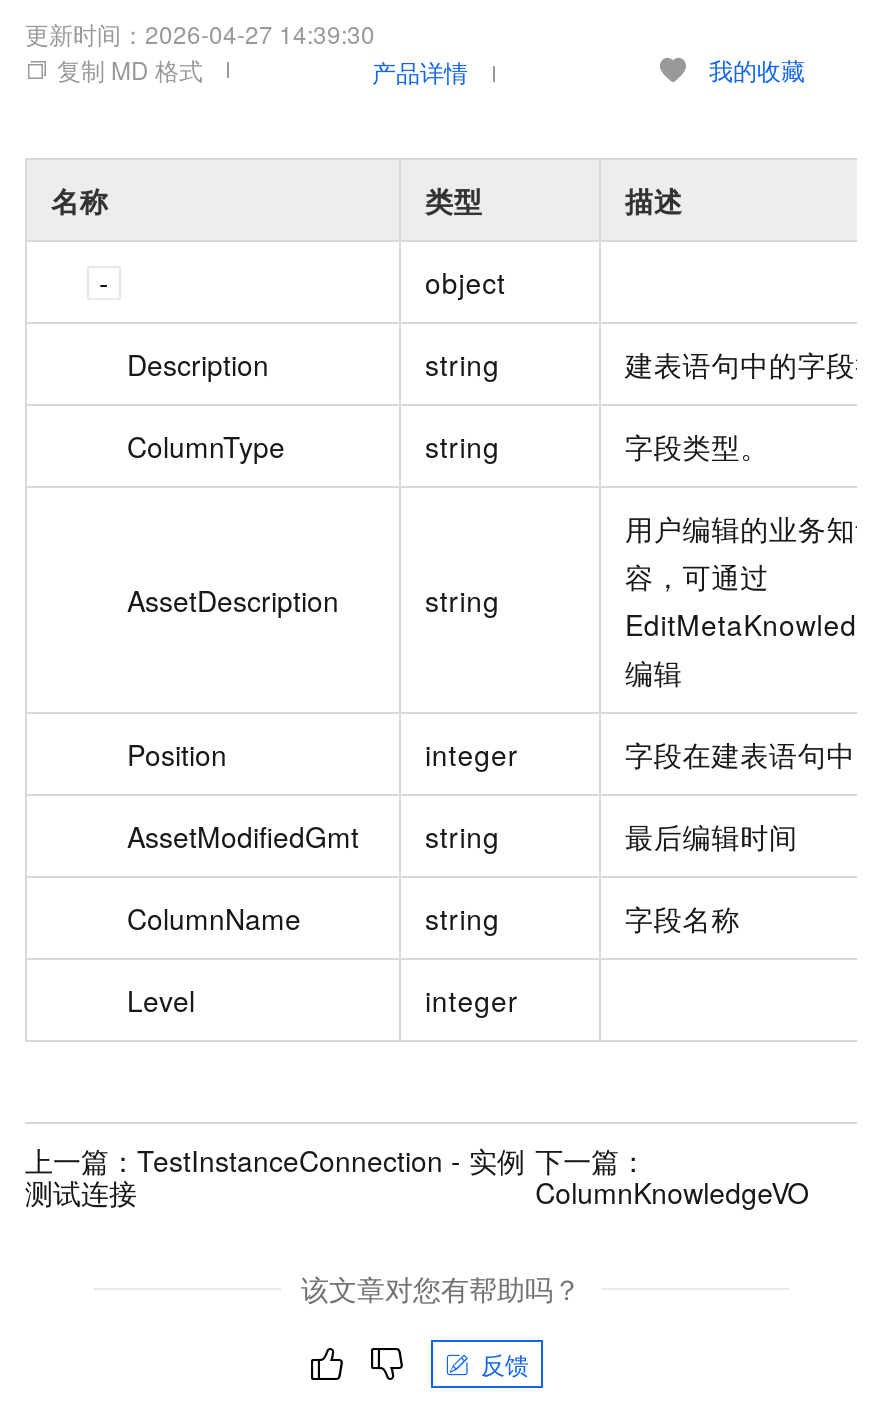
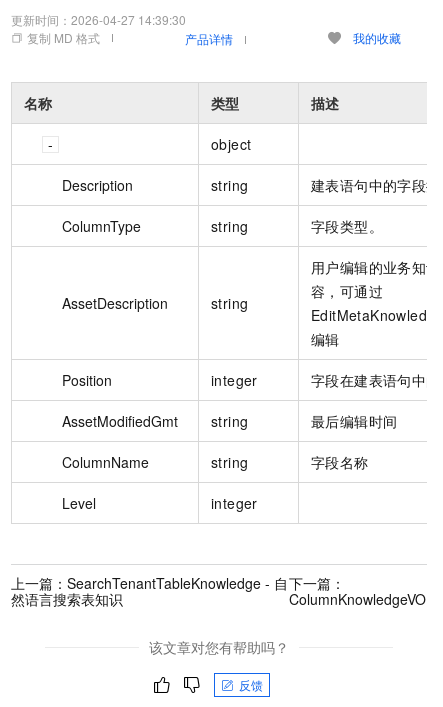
[25,1139,525,1211] 上一篇：TestInstanceConnection - 实例 | 测试连接 -> [11,572,288,608] 上一篇：SearchTenantTableKnowledge - 自 | 然语言搜索表知识

